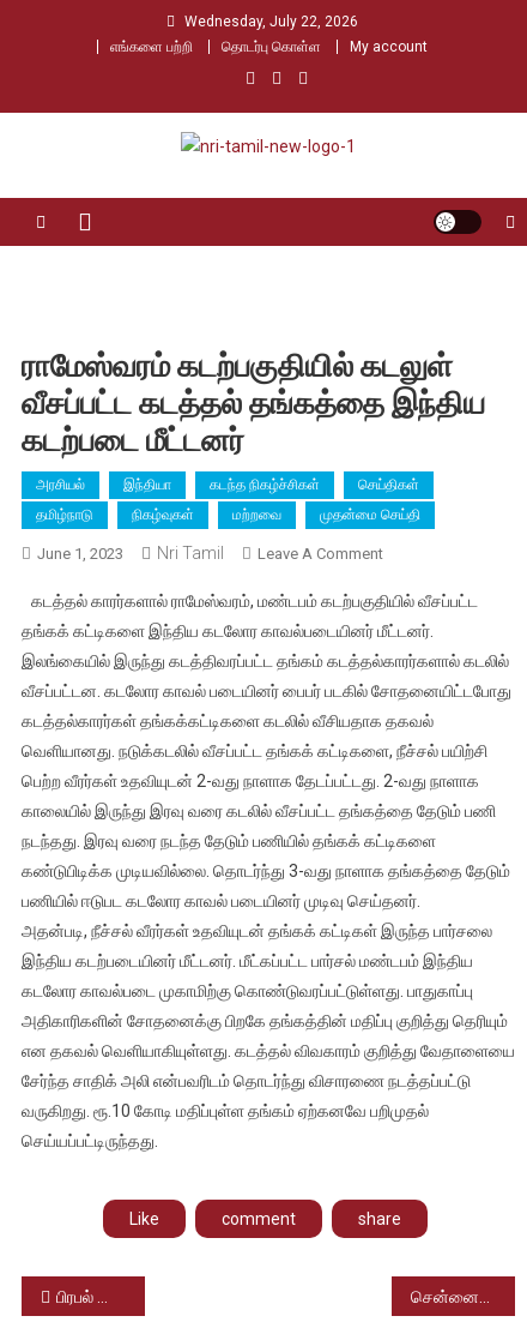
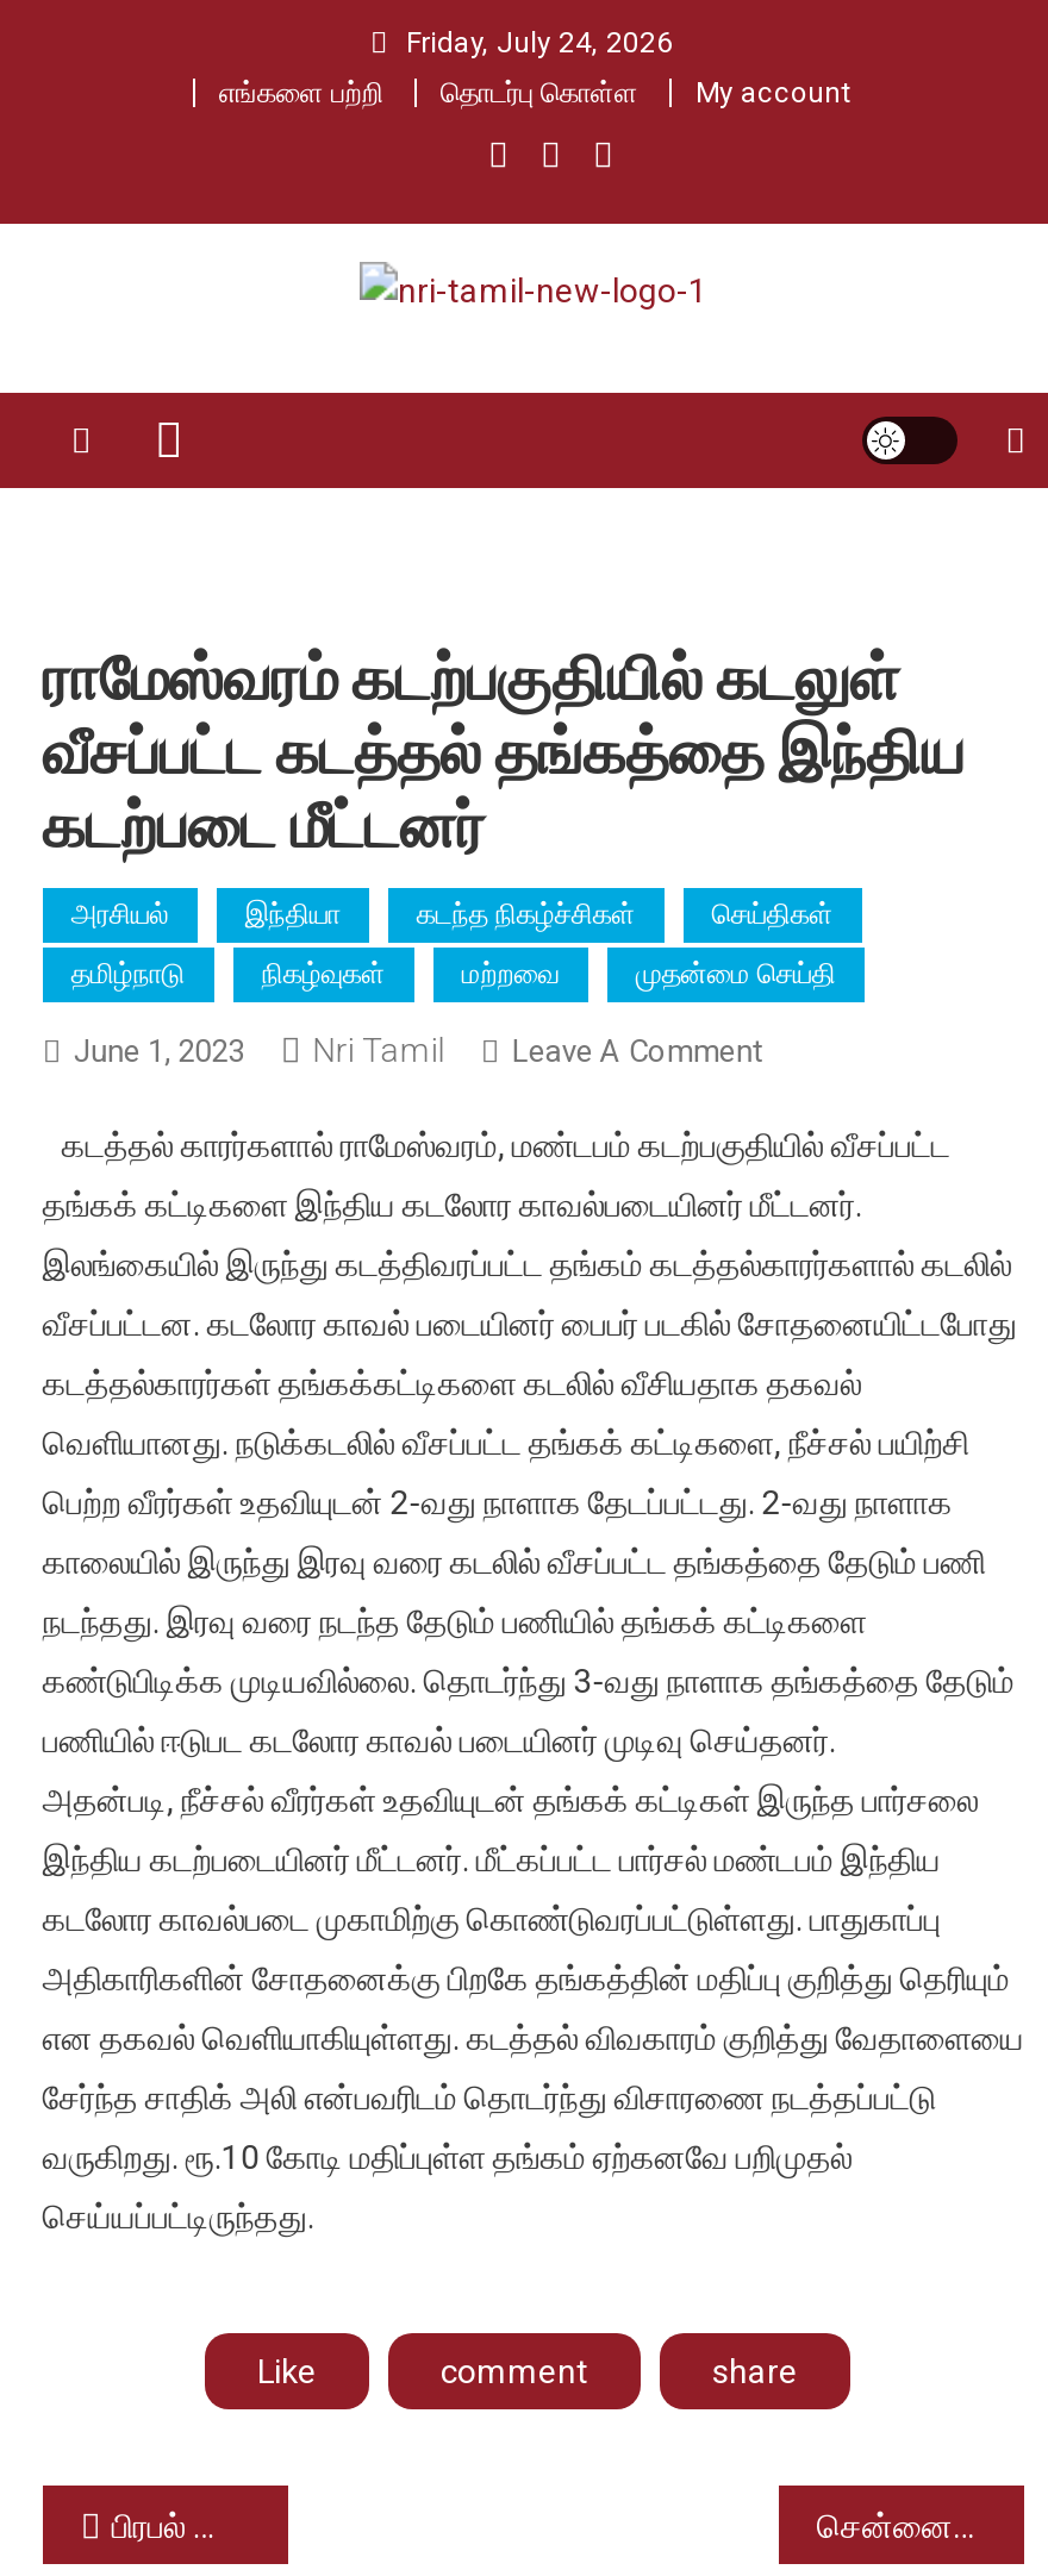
[184,13,358,30] Wednesday, July 22, 2026 -> [406,26,673,60] Friday, July 24, 2026

